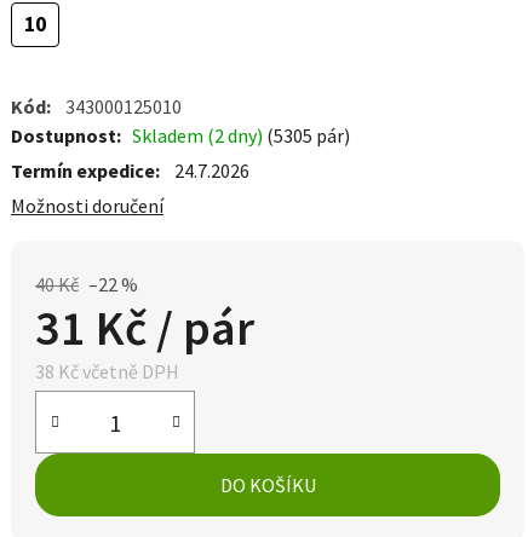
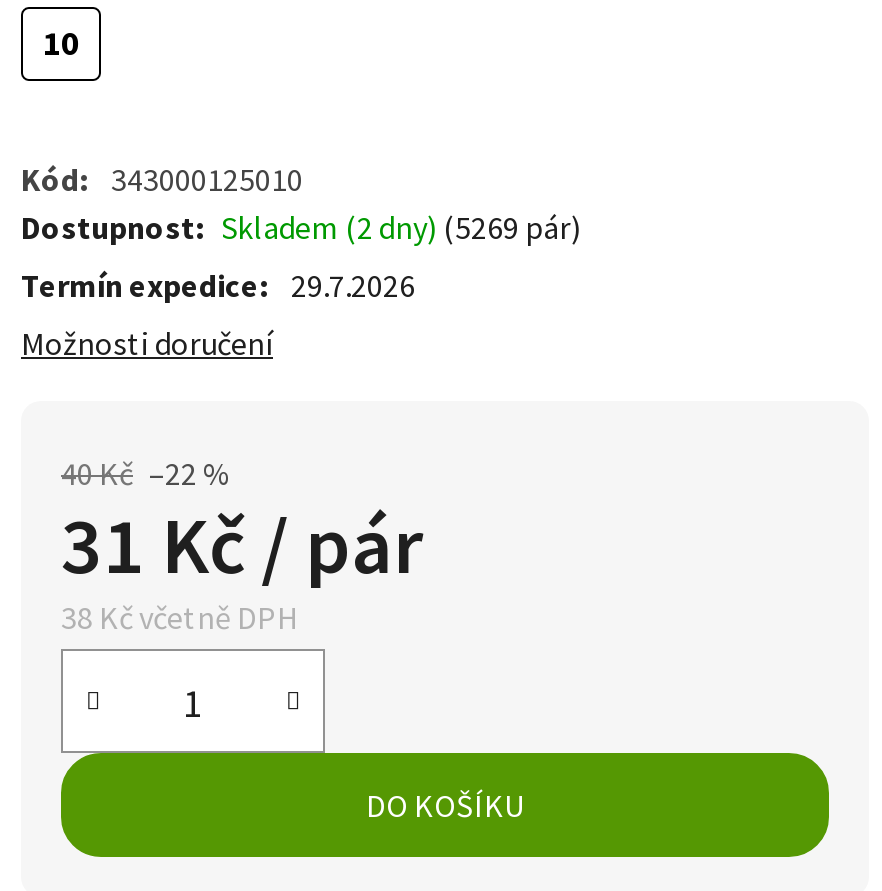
[132,124,350,148] Skladem (2 dny) (5305 pár) -> [221,207,581,247] Skladem (2 dny) (5269 pár)
[11,159,249,183] Termín expedice: 24.7.2026 -> [21,265,415,305] Termín expedice: 29.7.2026

